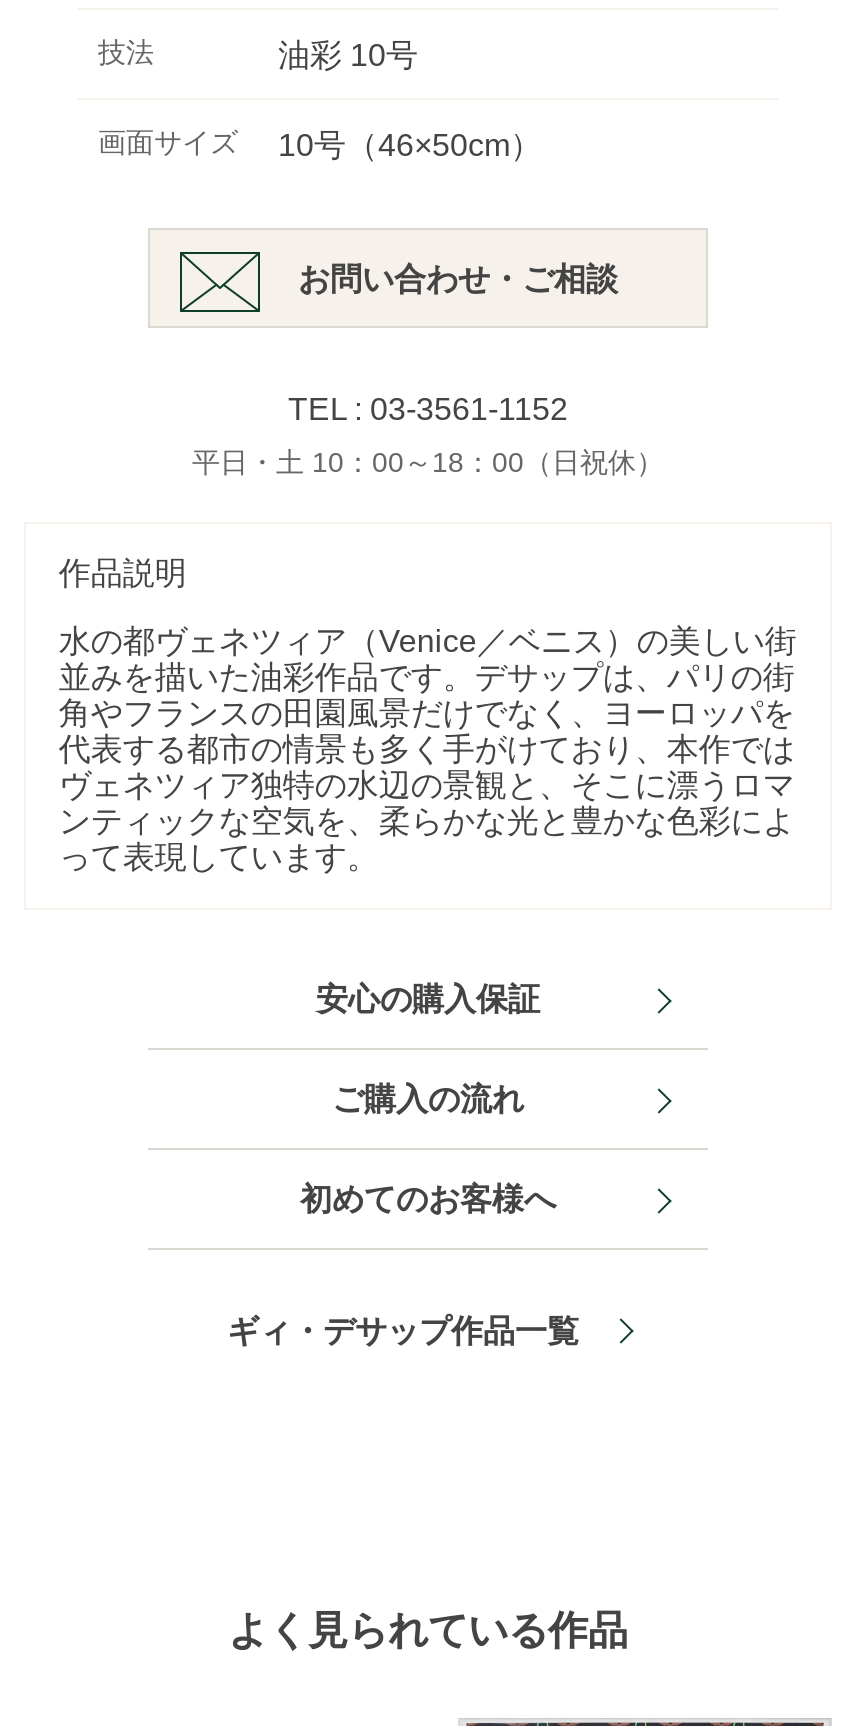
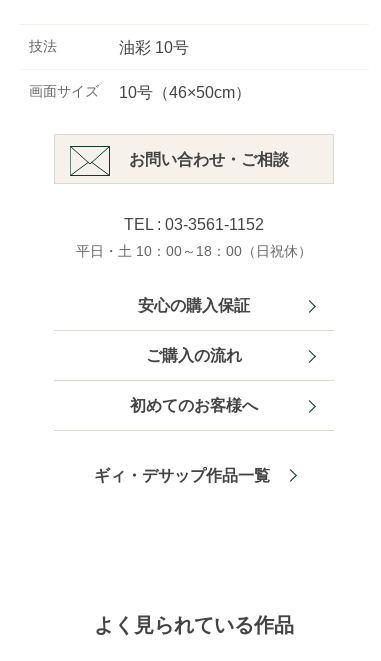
[59,557,797,875] 作品説明 | 水の都ヴェネツィア（Venice／ベニス）の美しい街 | 並みを描いた油彩作品です。デサップは、パリの街 | 角やフランスの田園風景だけでなく、ヨーロッパを | 代表する都市の情景も多く手がけており、本作では | ヴェネツィア独特の水辺の景観と、そこに漂うロマ | ンティックな空気を、柔らかな光と豊かな色彩によ | って表現しています。 -> none

